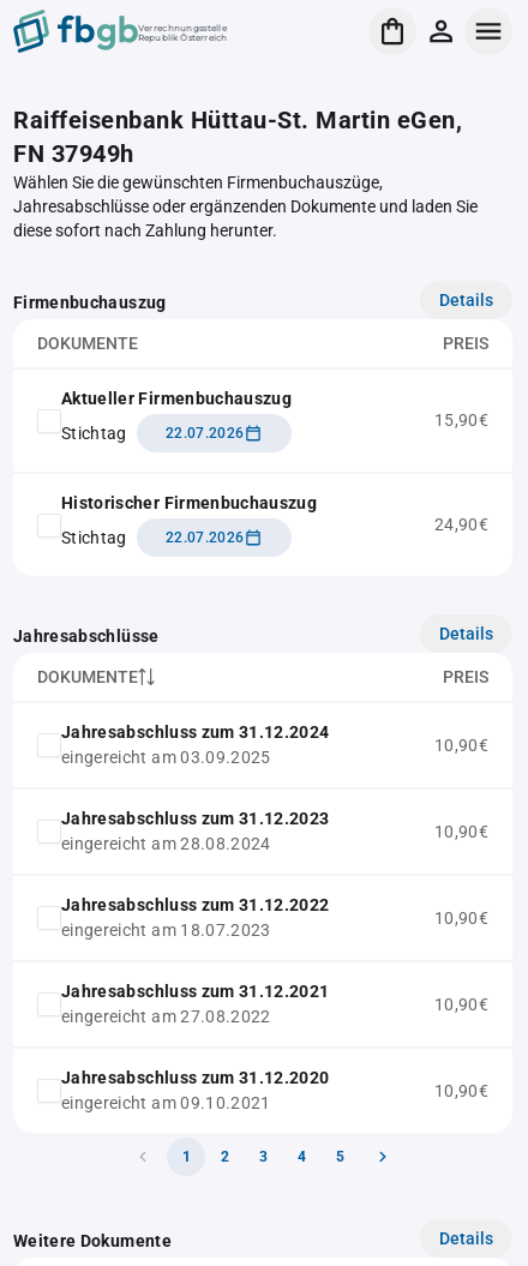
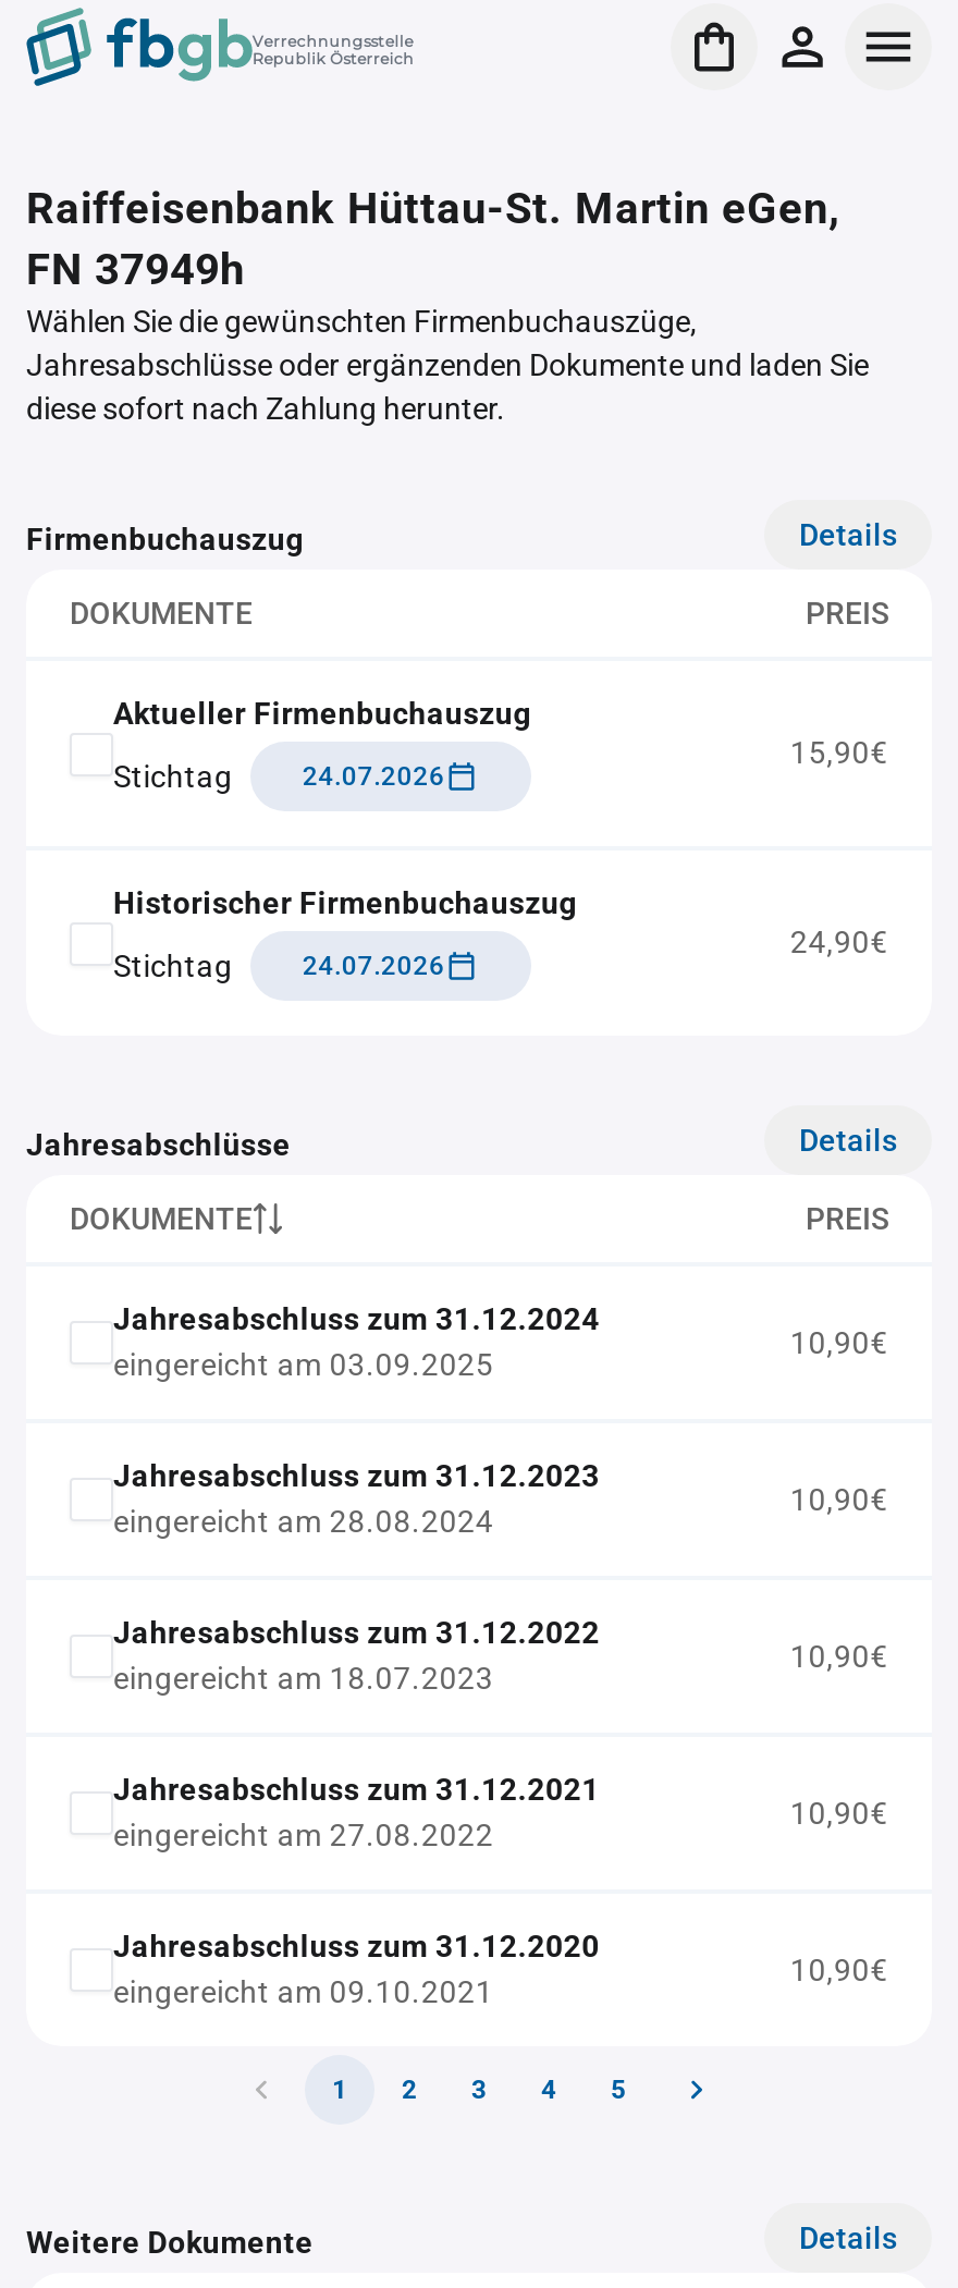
[165,425,244,442] 22.07.2026 -> [302,761,445,792] 24.07.2026
[165,529,244,546] 22.07.2026 -> [302,951,445,981] 24.07.2026

